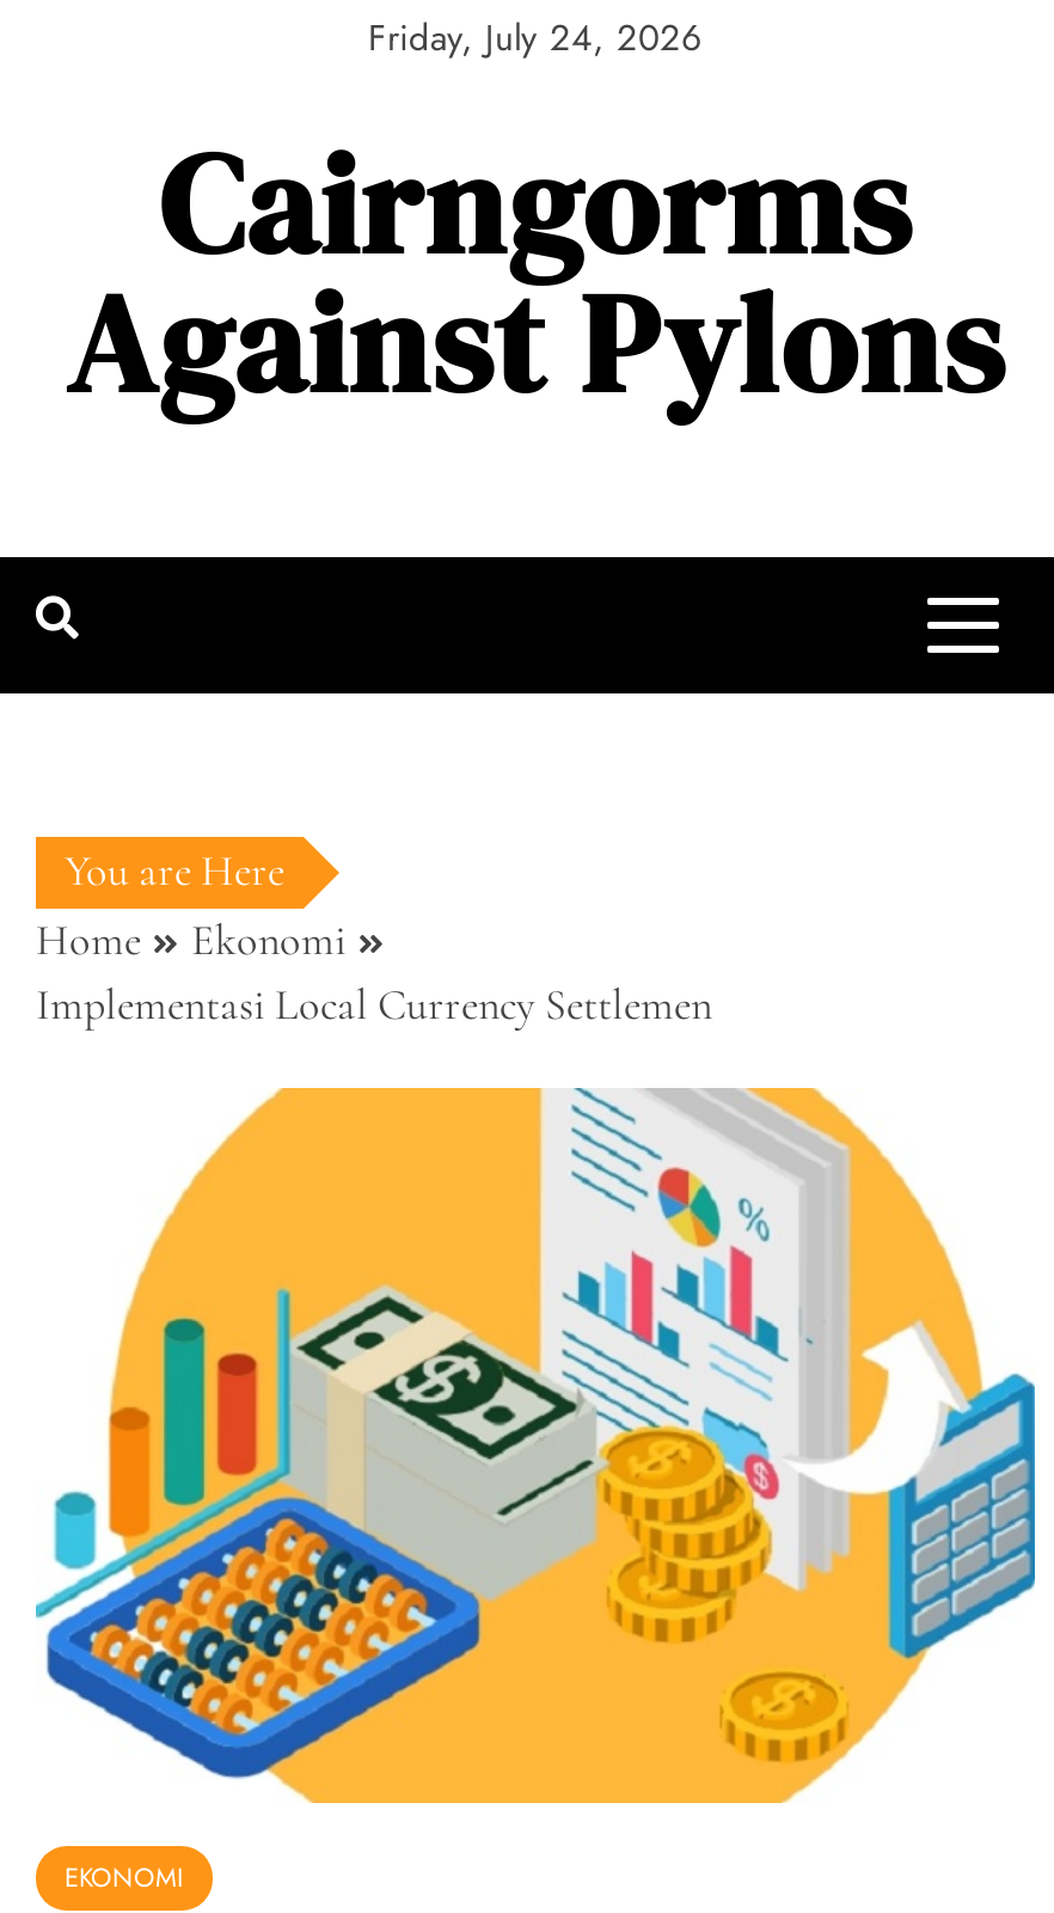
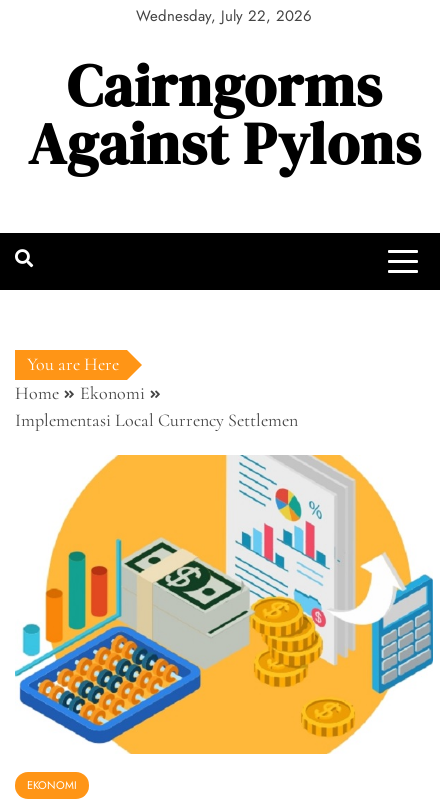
[368,12,703,65] Friday, July 24, 2026 -> [136,5,312,27] Wednesday, July 22, 2026

